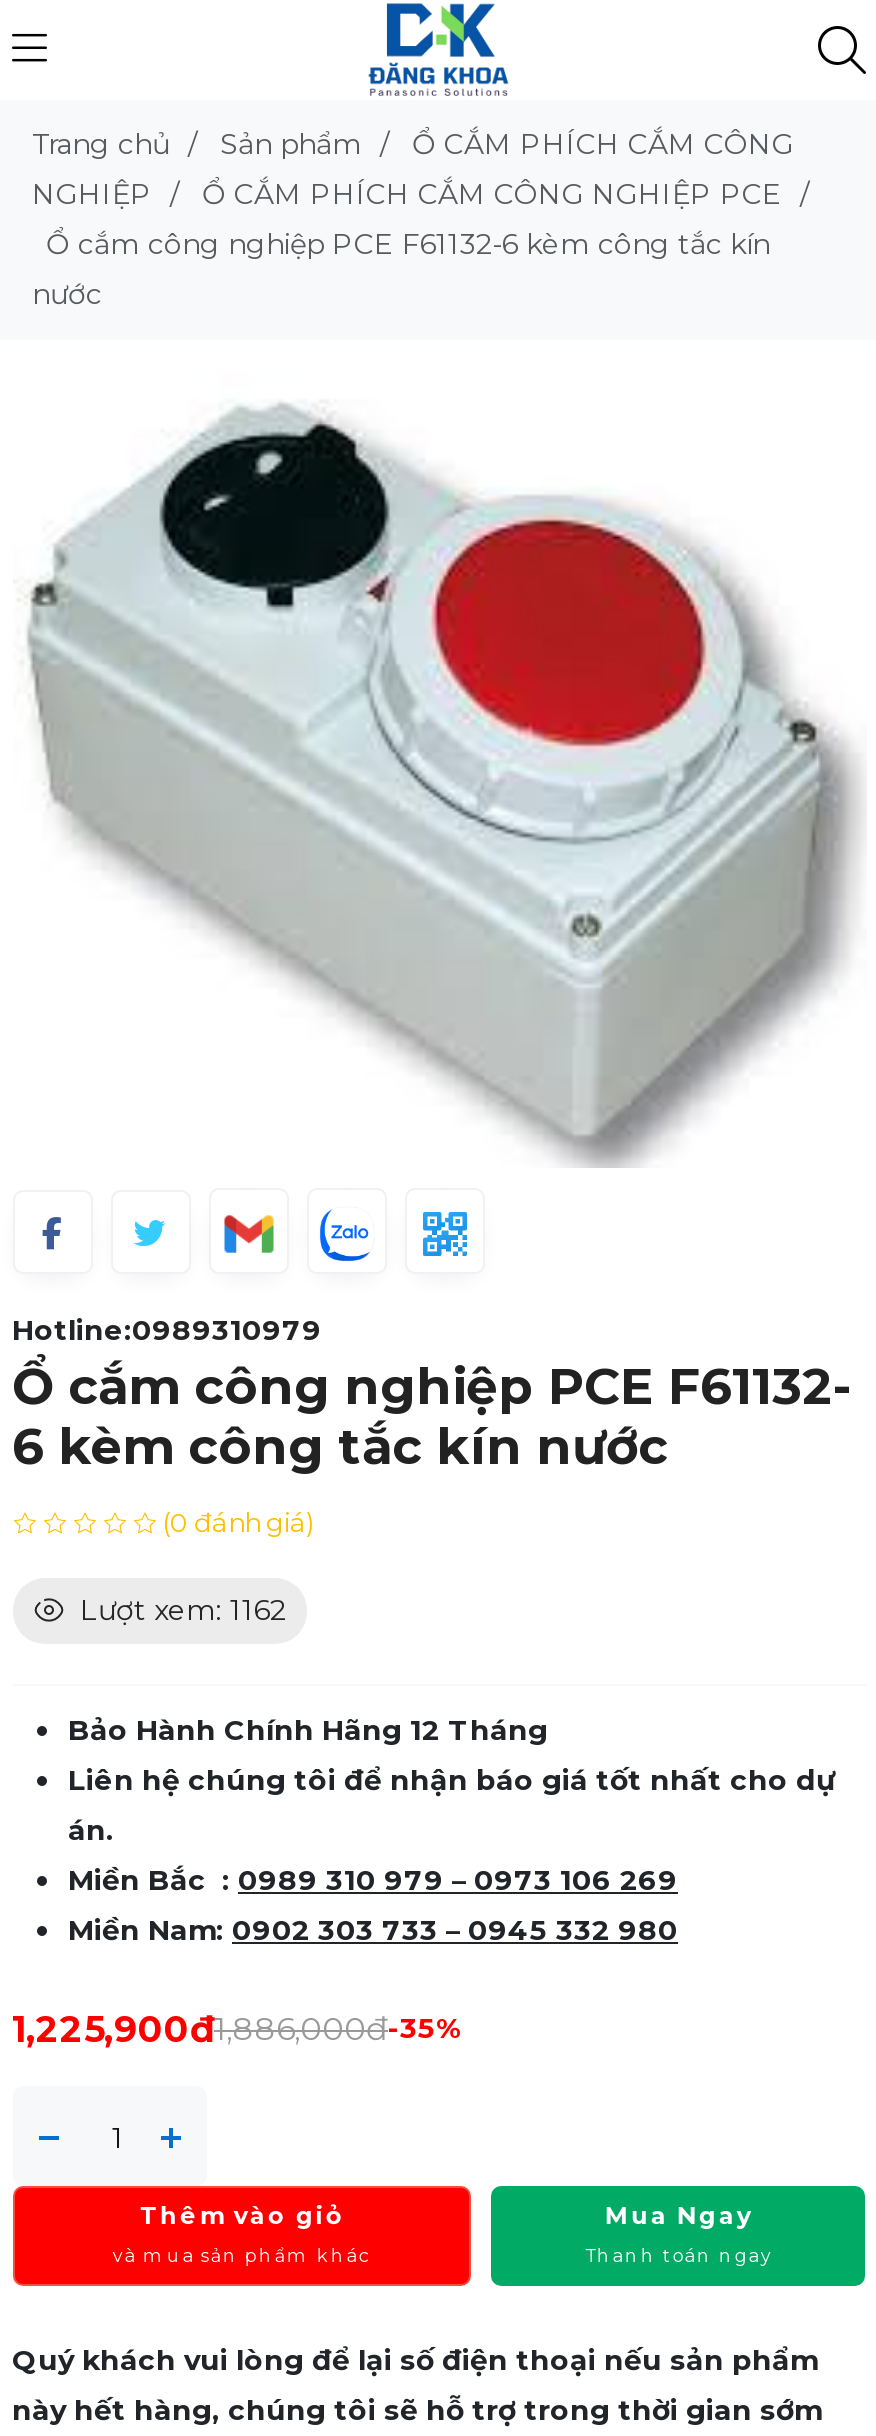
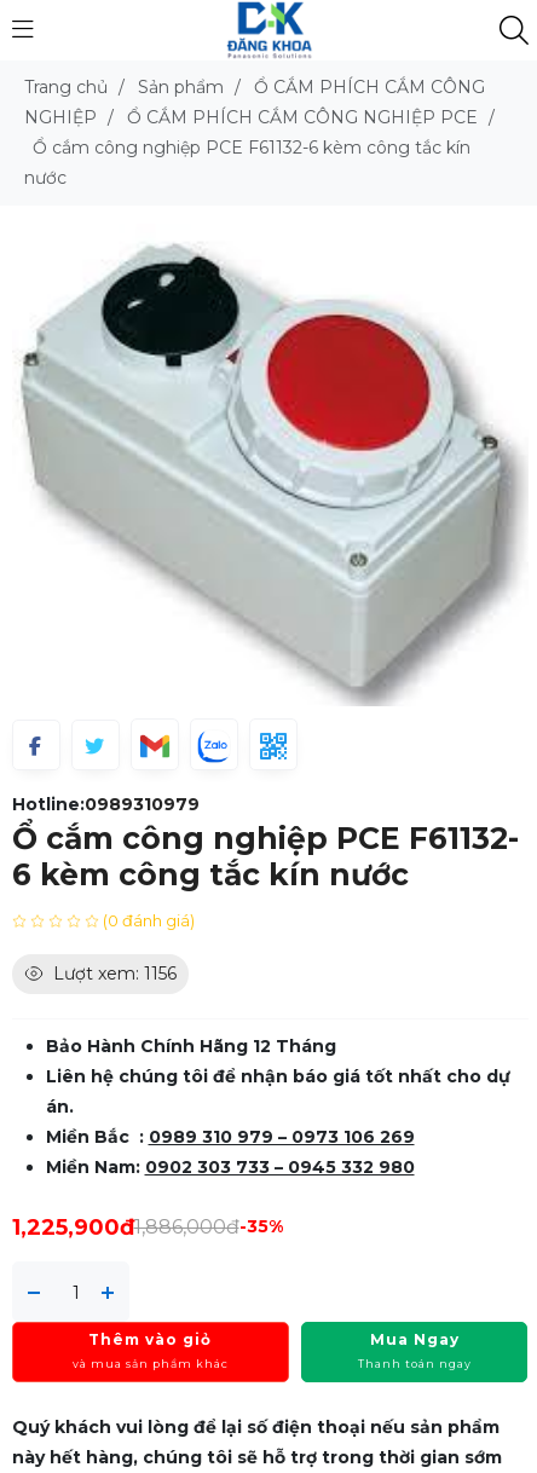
[80,1591,286,1627] Lượt xem: 1162 -> [53,962,176,984] Lượt xem: 1156

